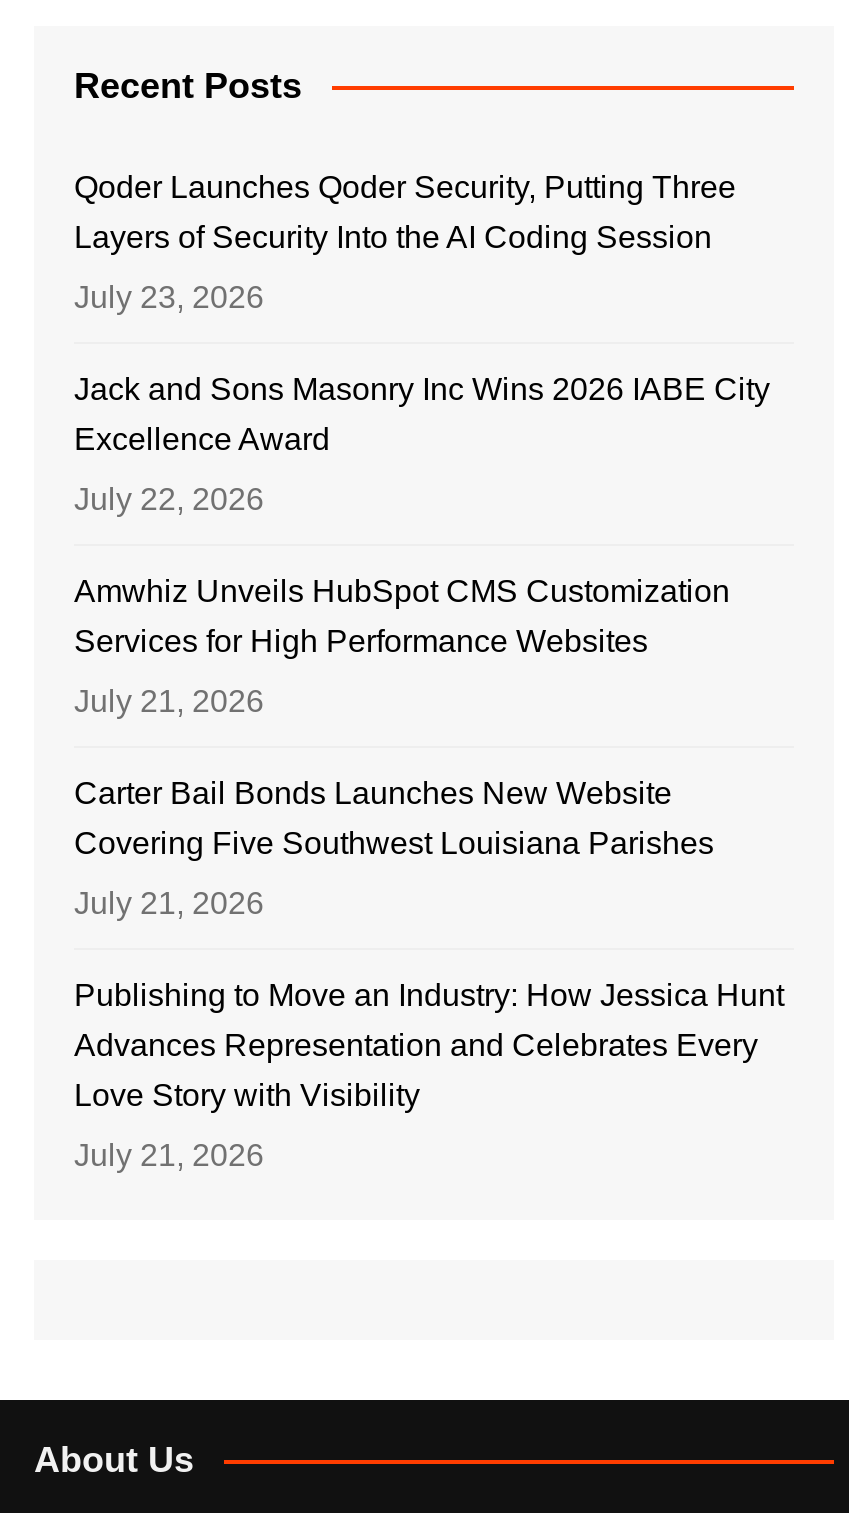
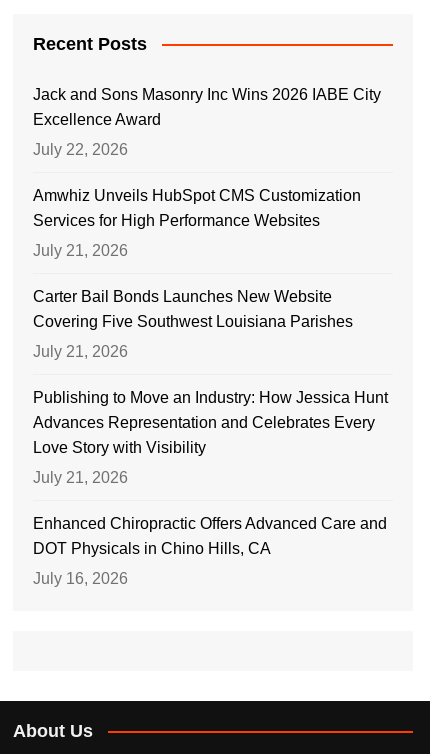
[74,170,736,314] Qoder Launches Qoder Security, Putting Three | Layers of Security Into the AI Coding Session | July 23, 2026 -> none
moved [74,372,784,1172] -> [33,86,388,486]: Jack and Sons Masonry Inc Wins 2026 IABE City | Excellence Award | July 22, 2026 | ... | Love Story with Visibility | July 21, 2026
none -> [33,515,387,587] Enhanced Chiropractic Offers Advanced Care and | DOT Physicals in Chino Hills, CA | July 16, 2026

